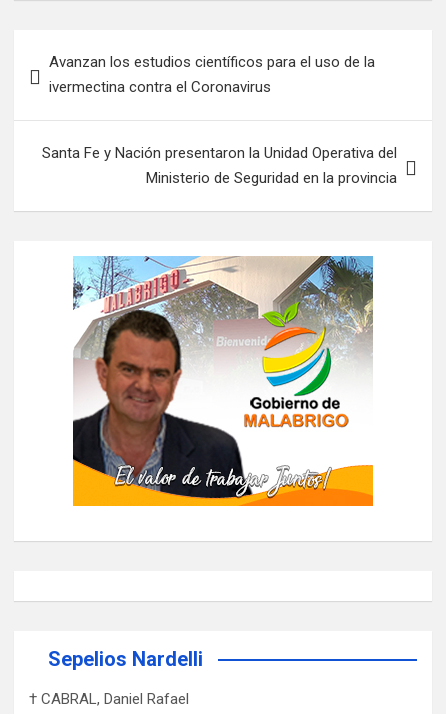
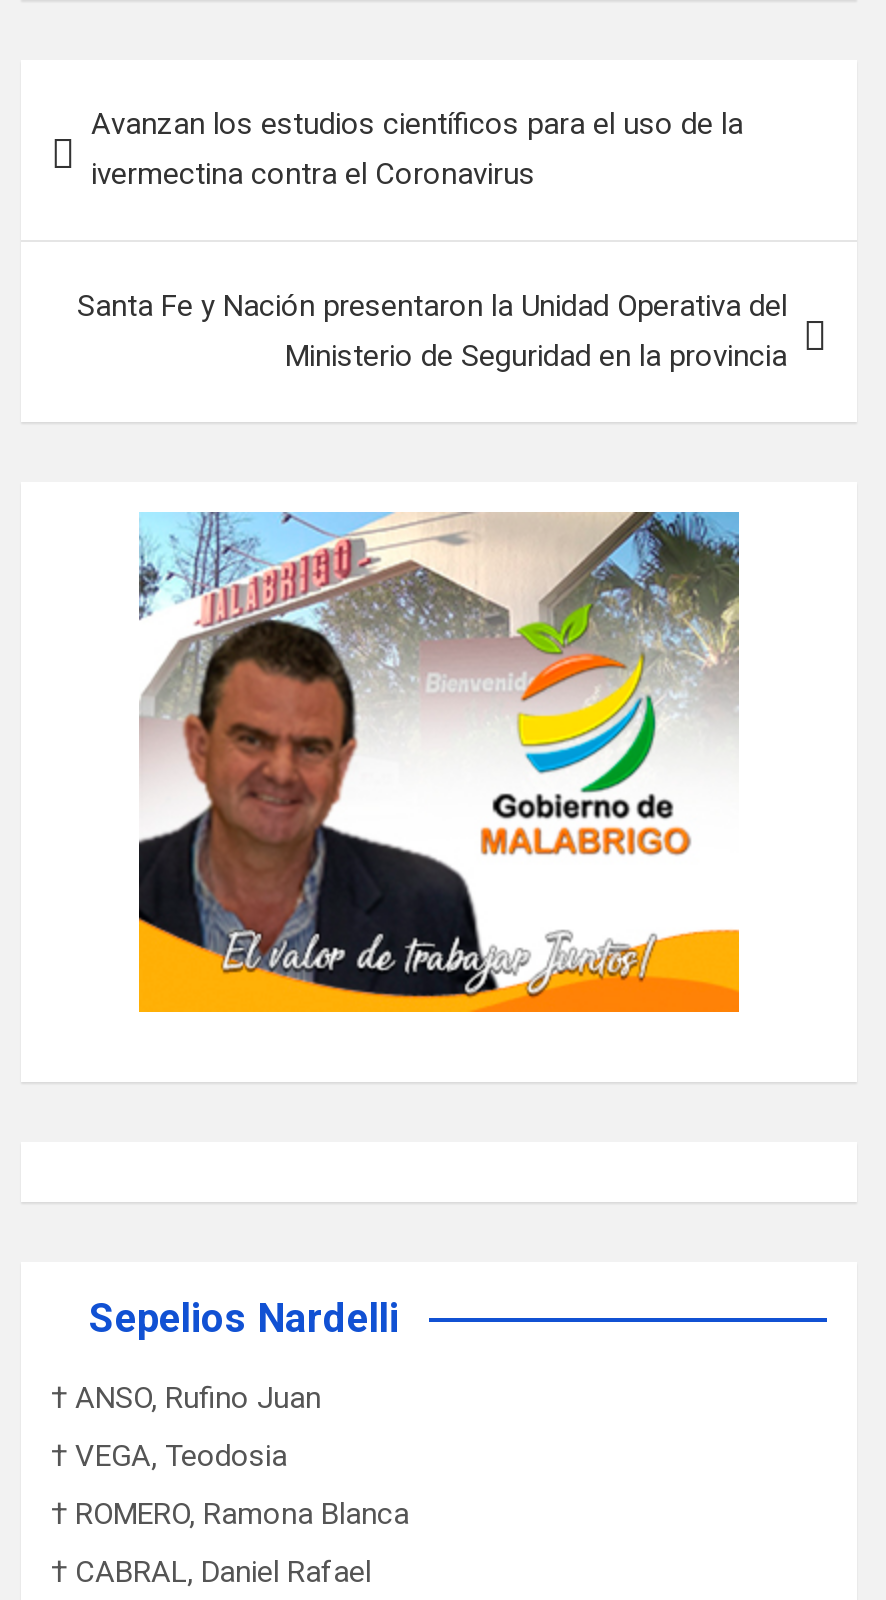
none -> [51,1381,409,1533] † ANSO, Rufino Juan | † VEGA, Teodosia | † ROMERO, Ramona Blanca

